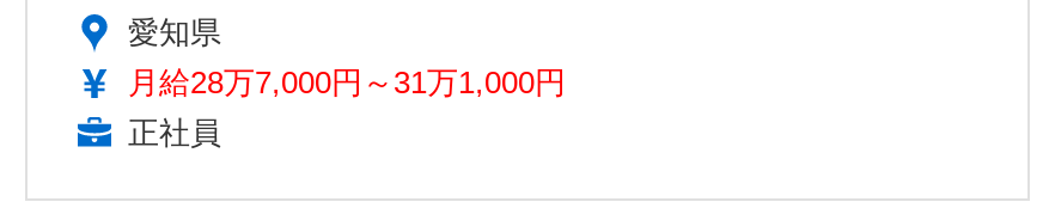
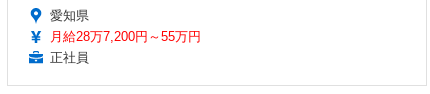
[128,65,566,101] 月給28万7,000円～31万1,000円 -> [50,29,201,44] 月給28万7,200円～55万円

